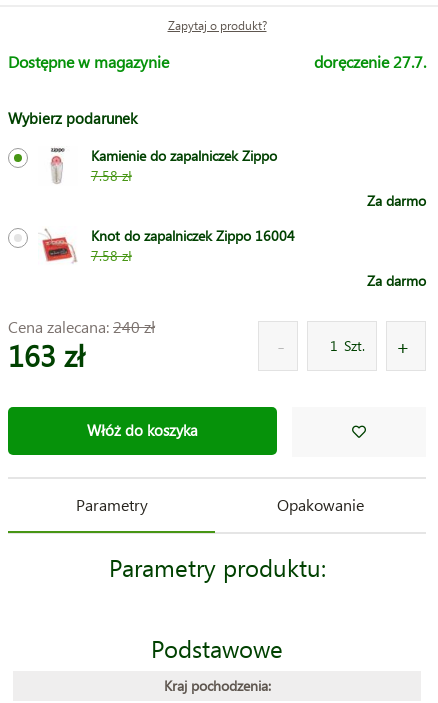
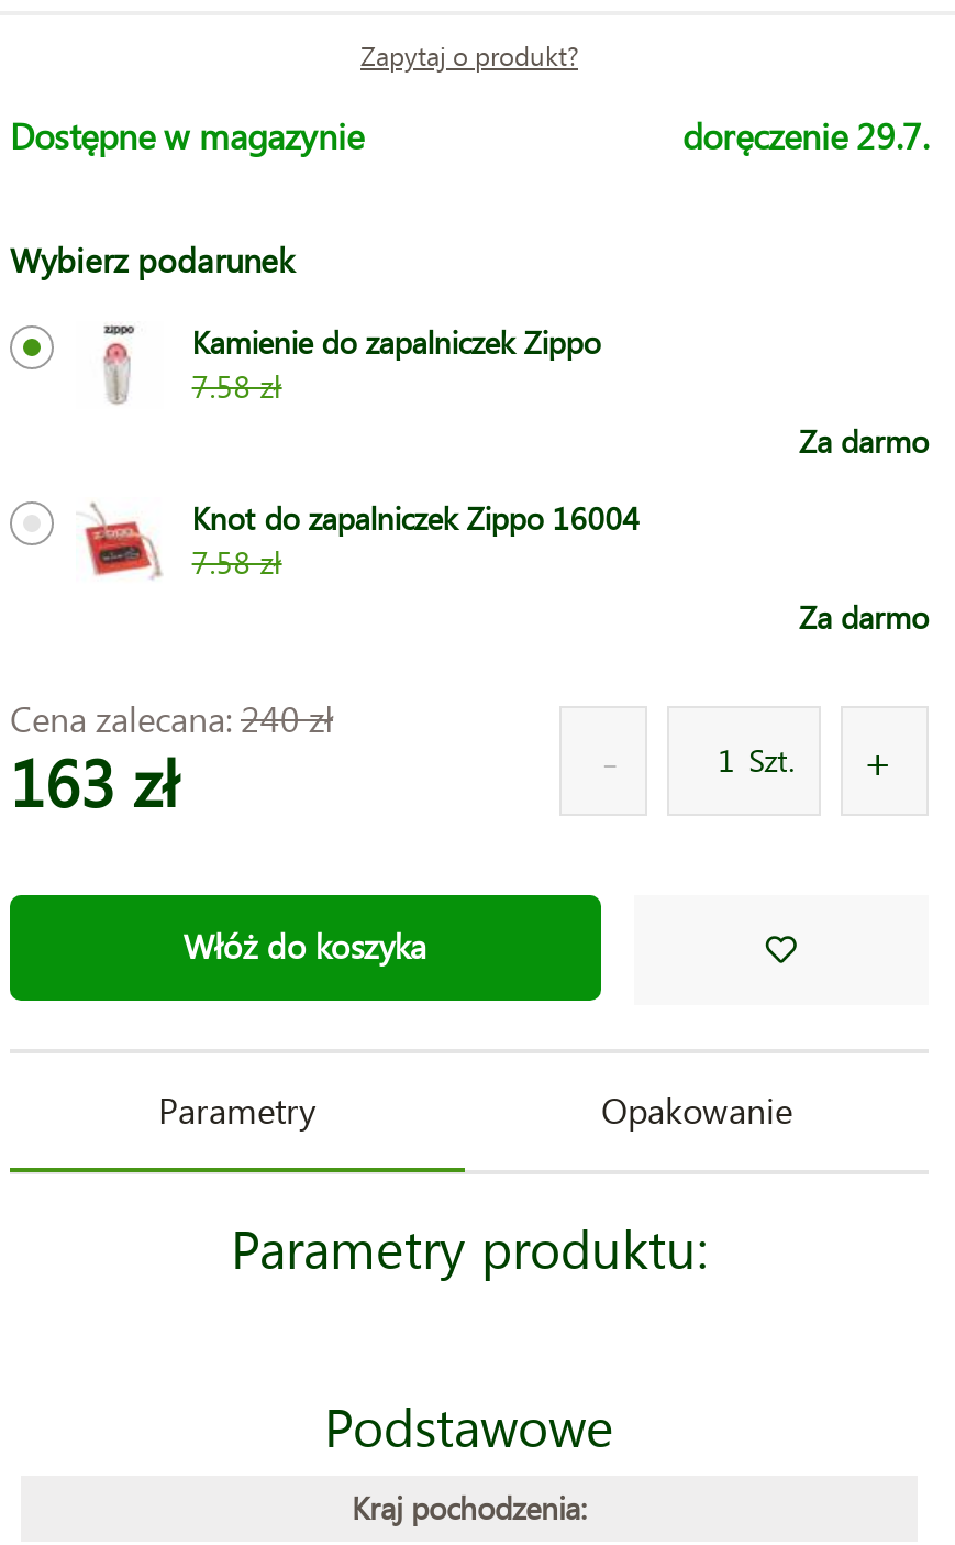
[314,51,426,72] doręczenie 27.7. -> [682,111,929,157] doręczenie 29.7.

